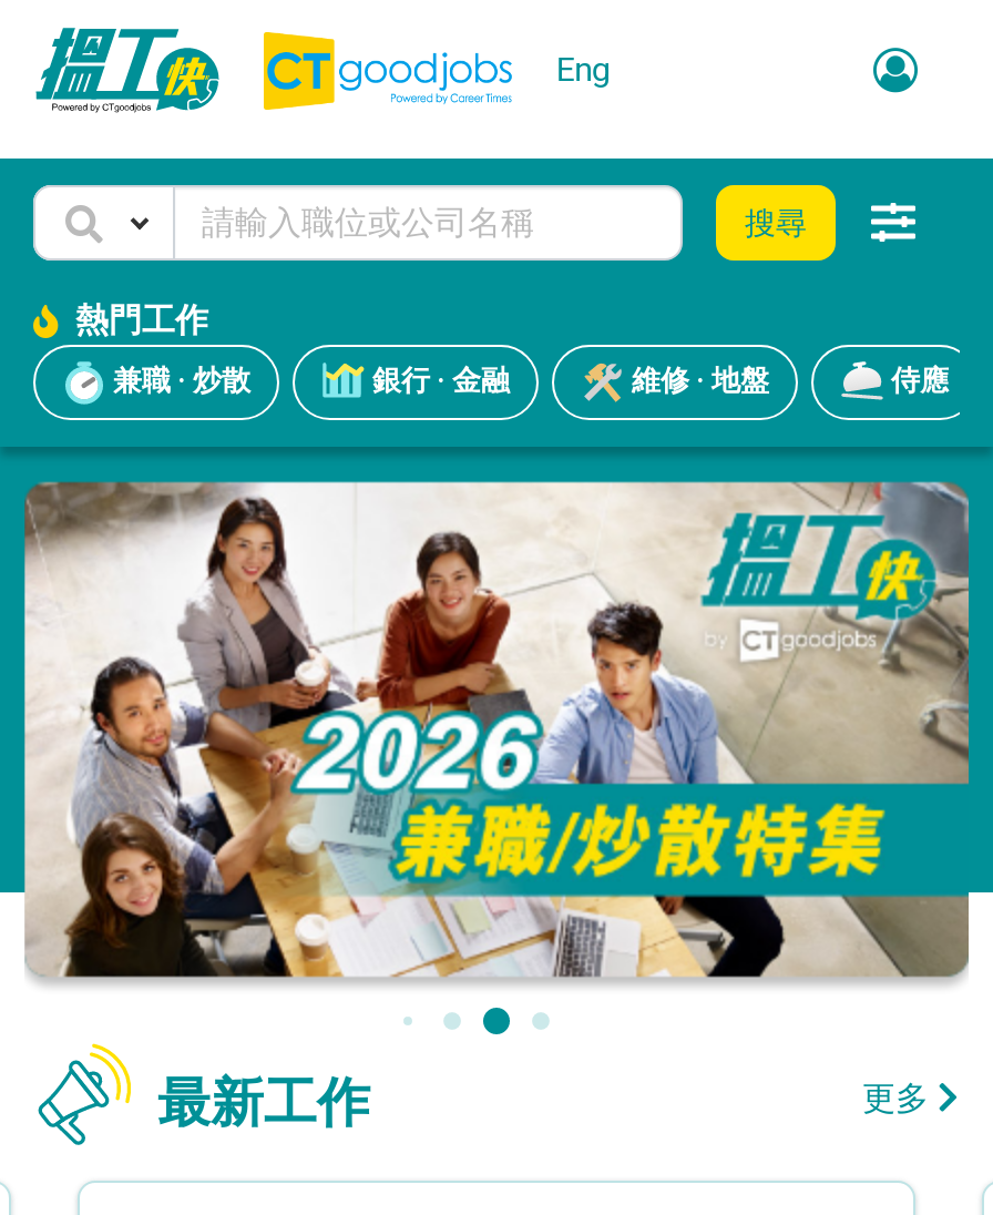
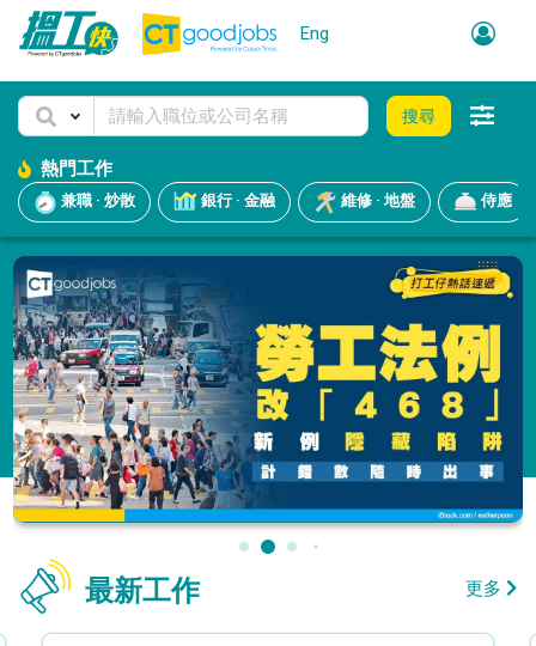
[22,480,971,979] [image] -> [13,255,524,524] [image]

